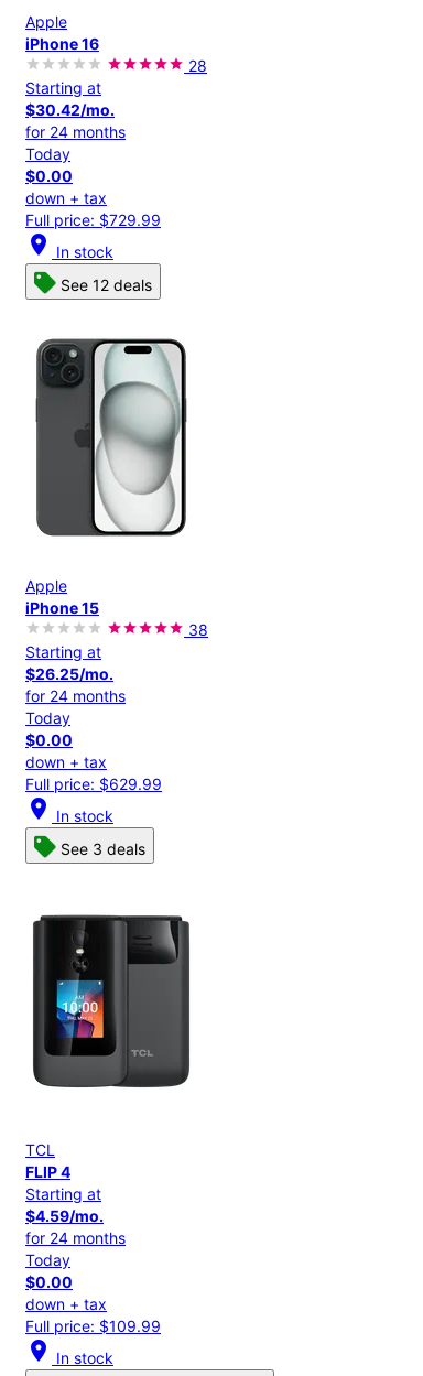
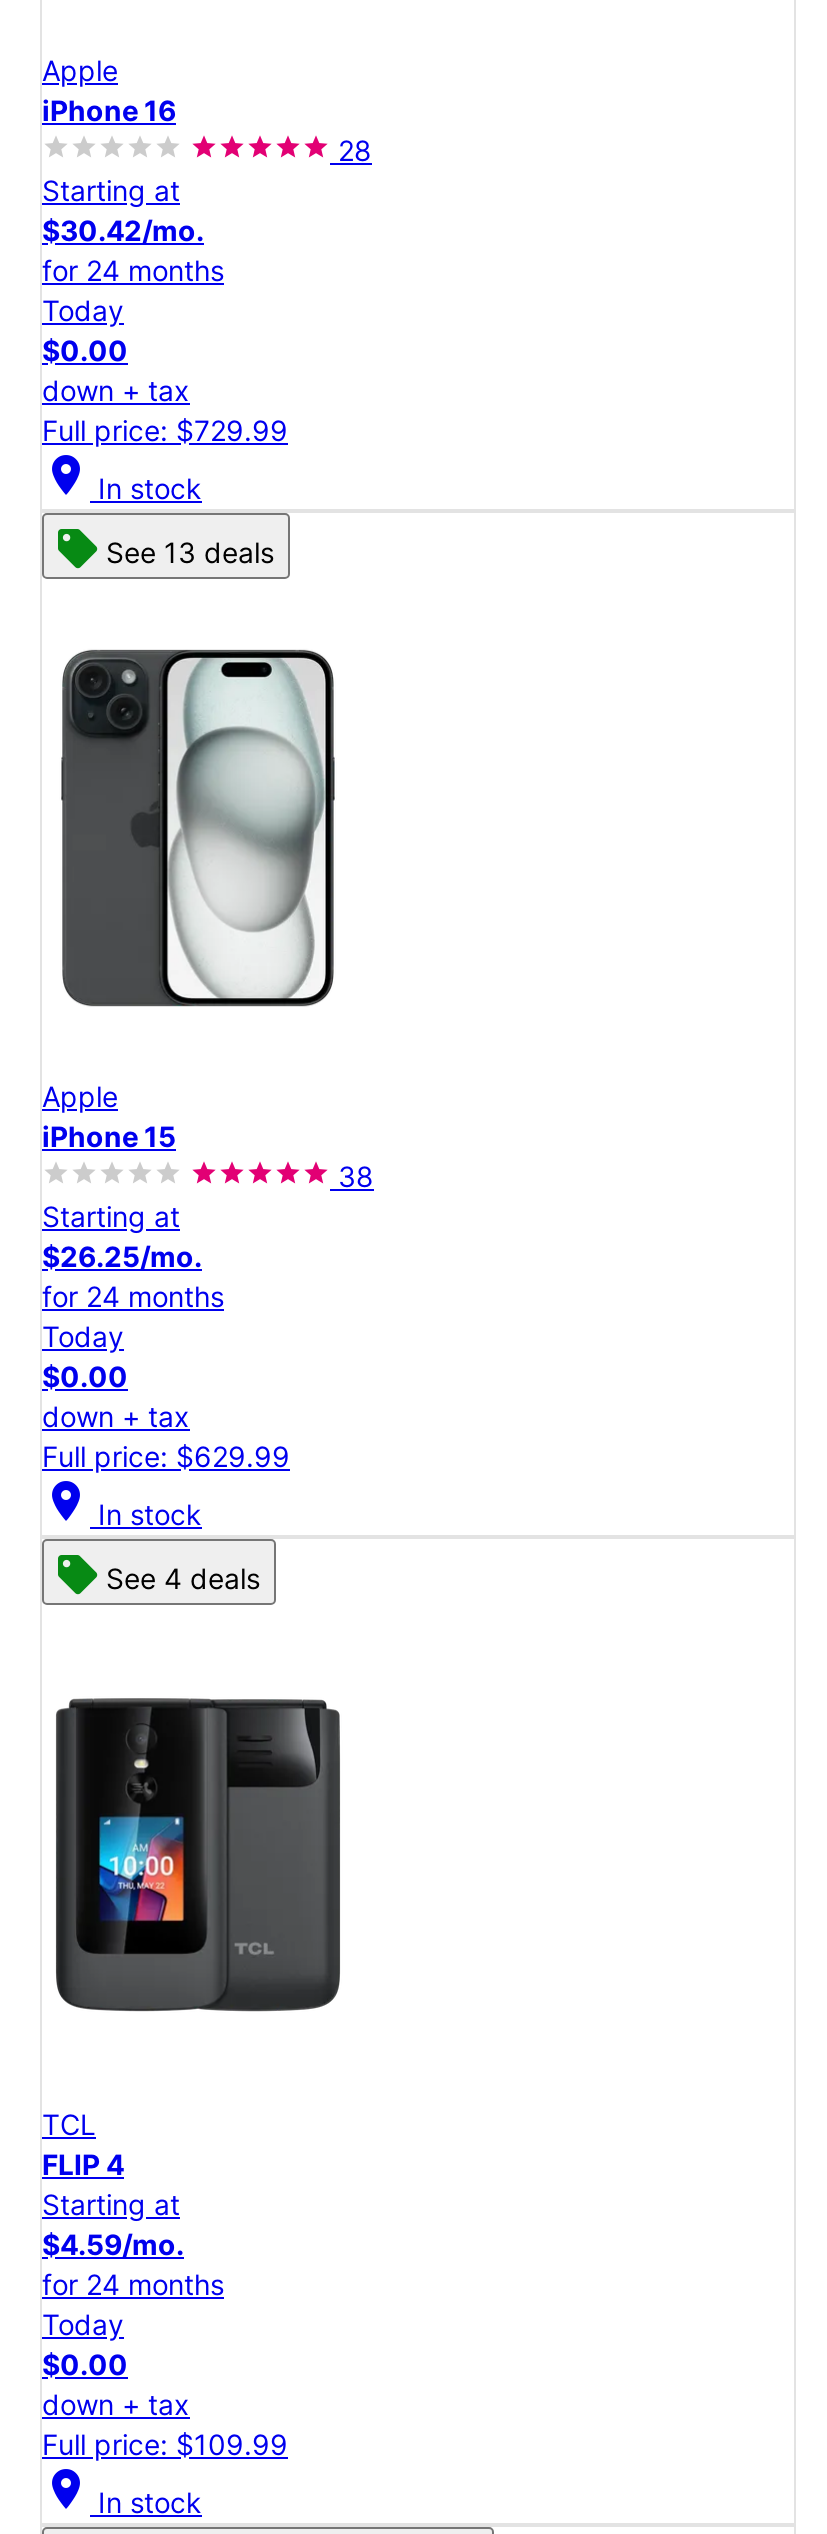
[61,276,152,295] See 12 deals -> [106,535,274,569] See 13 deals
[61,840,145,859] See 3 deals -> [106,1562,260,1596] See 4 deals

